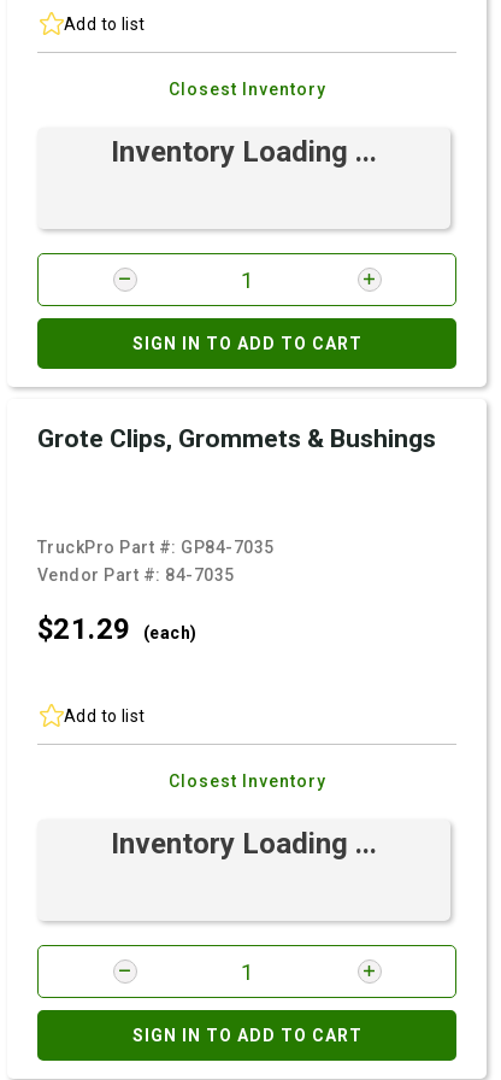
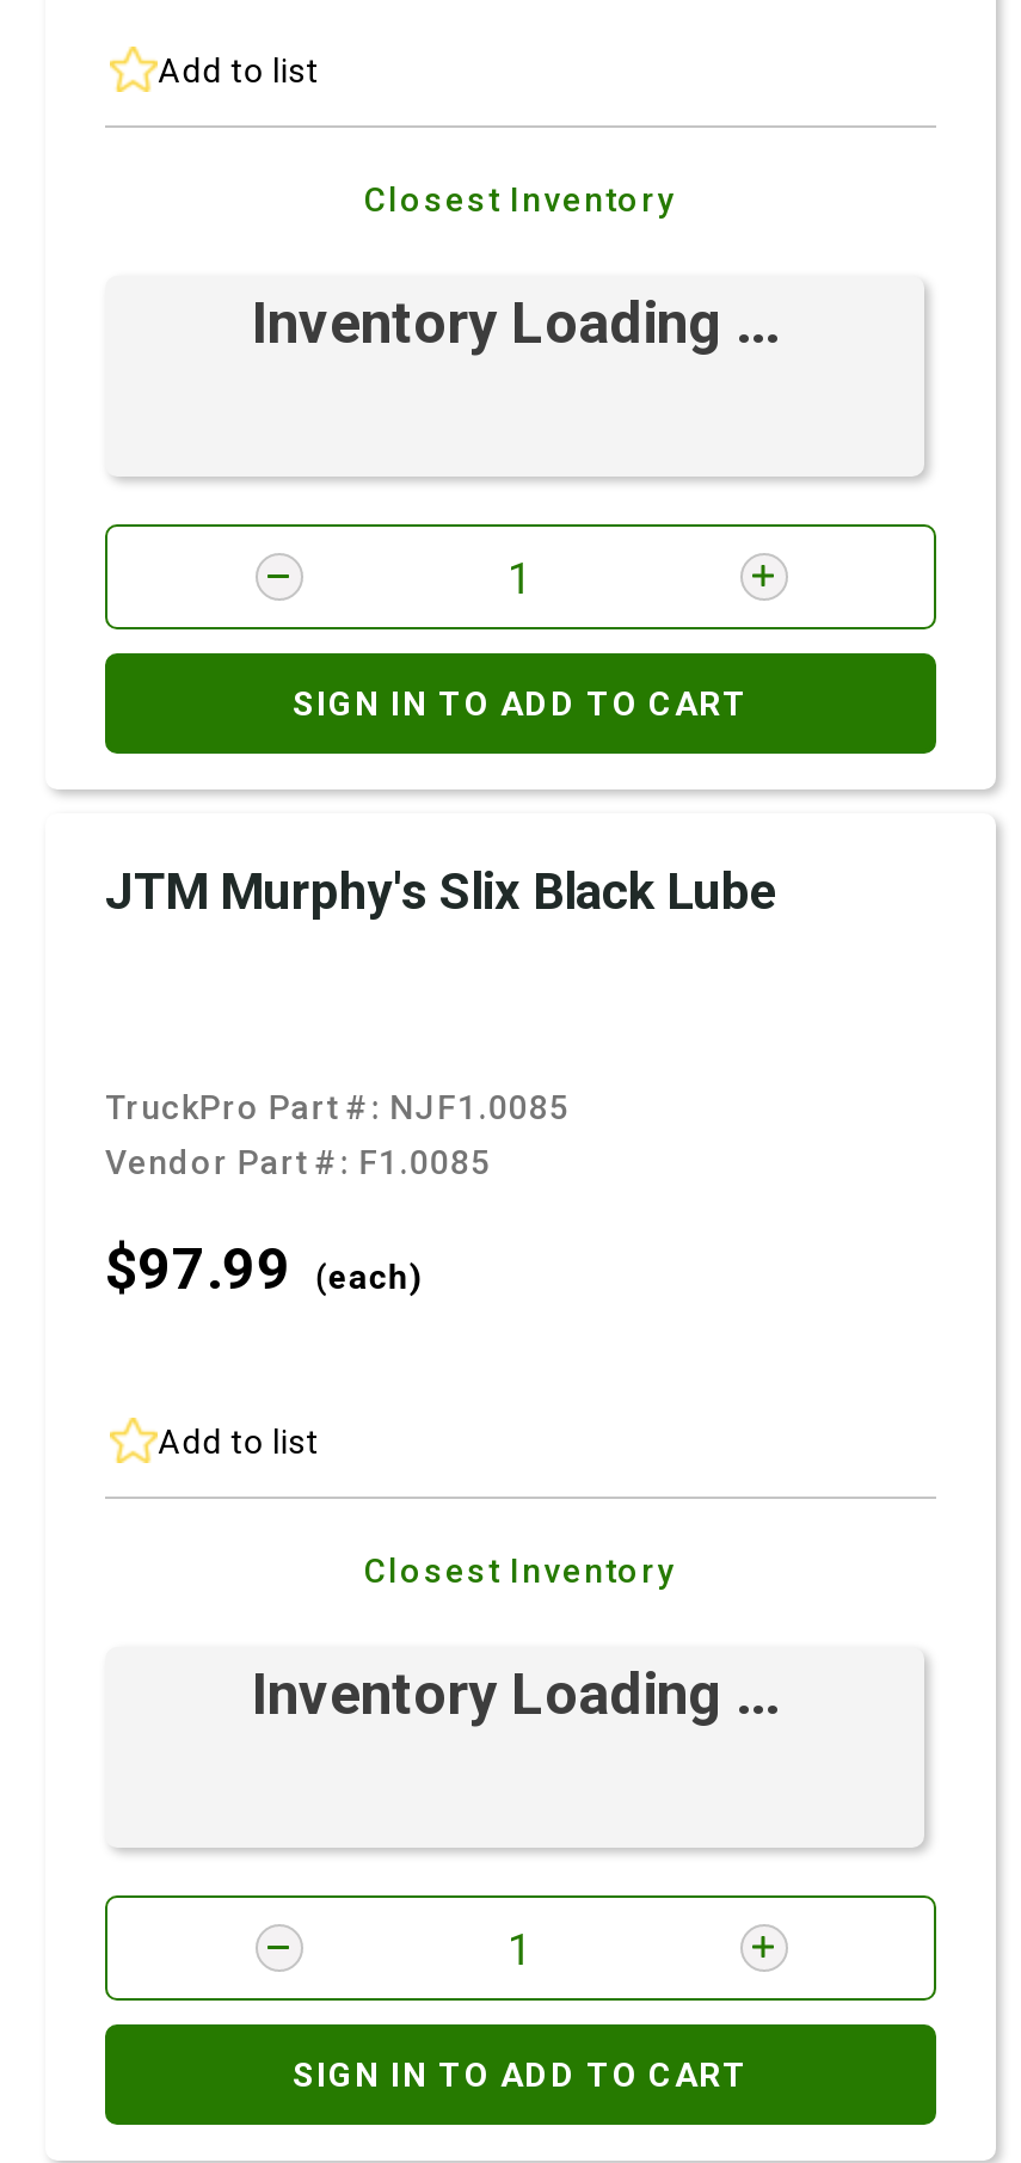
[37,424,436,453] Grote Clips, Grommets & Bushings -> [105,864,779,921] JTM Murphy's Slix Black Lube
[37,538,274,585] TruckPro Part #: GP84-7035 | Vendor Part #: 84-7035 -> [105,1088,570,1181] TruckPro Part #: NJF1.0085 | Vendor Part #: F1.0085
[37,612,197,646] $21.29 (each) -> [105,1236,422,1303] $97.99 (each)

